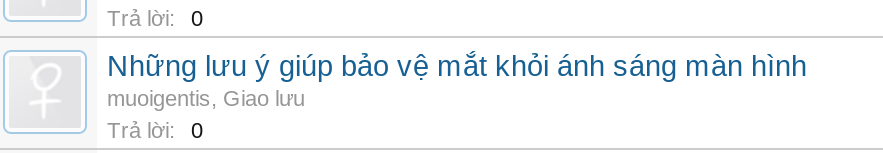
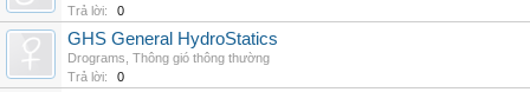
[107,50,807,110] Những lưu ý giúp bảo vệ mắt khỏi ánh sáng màn hình | muoigentis, Giao lưu -> [67,29,278,65] GHS General HydroStatics | Drograms, Thông gió thông thường

